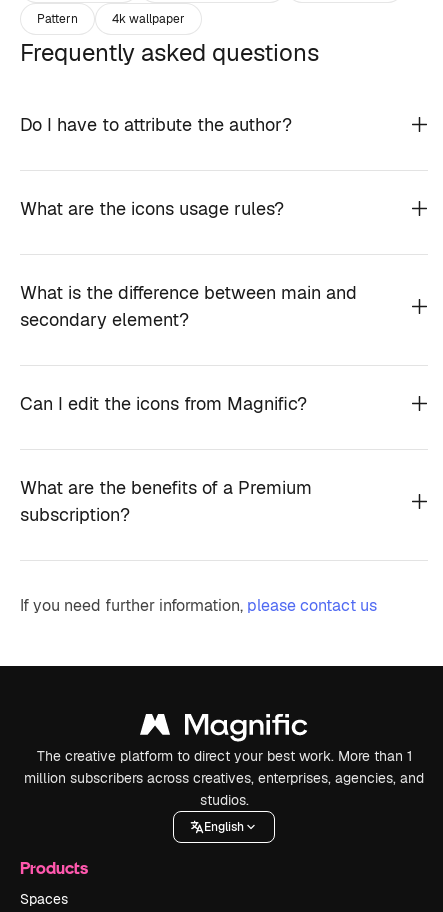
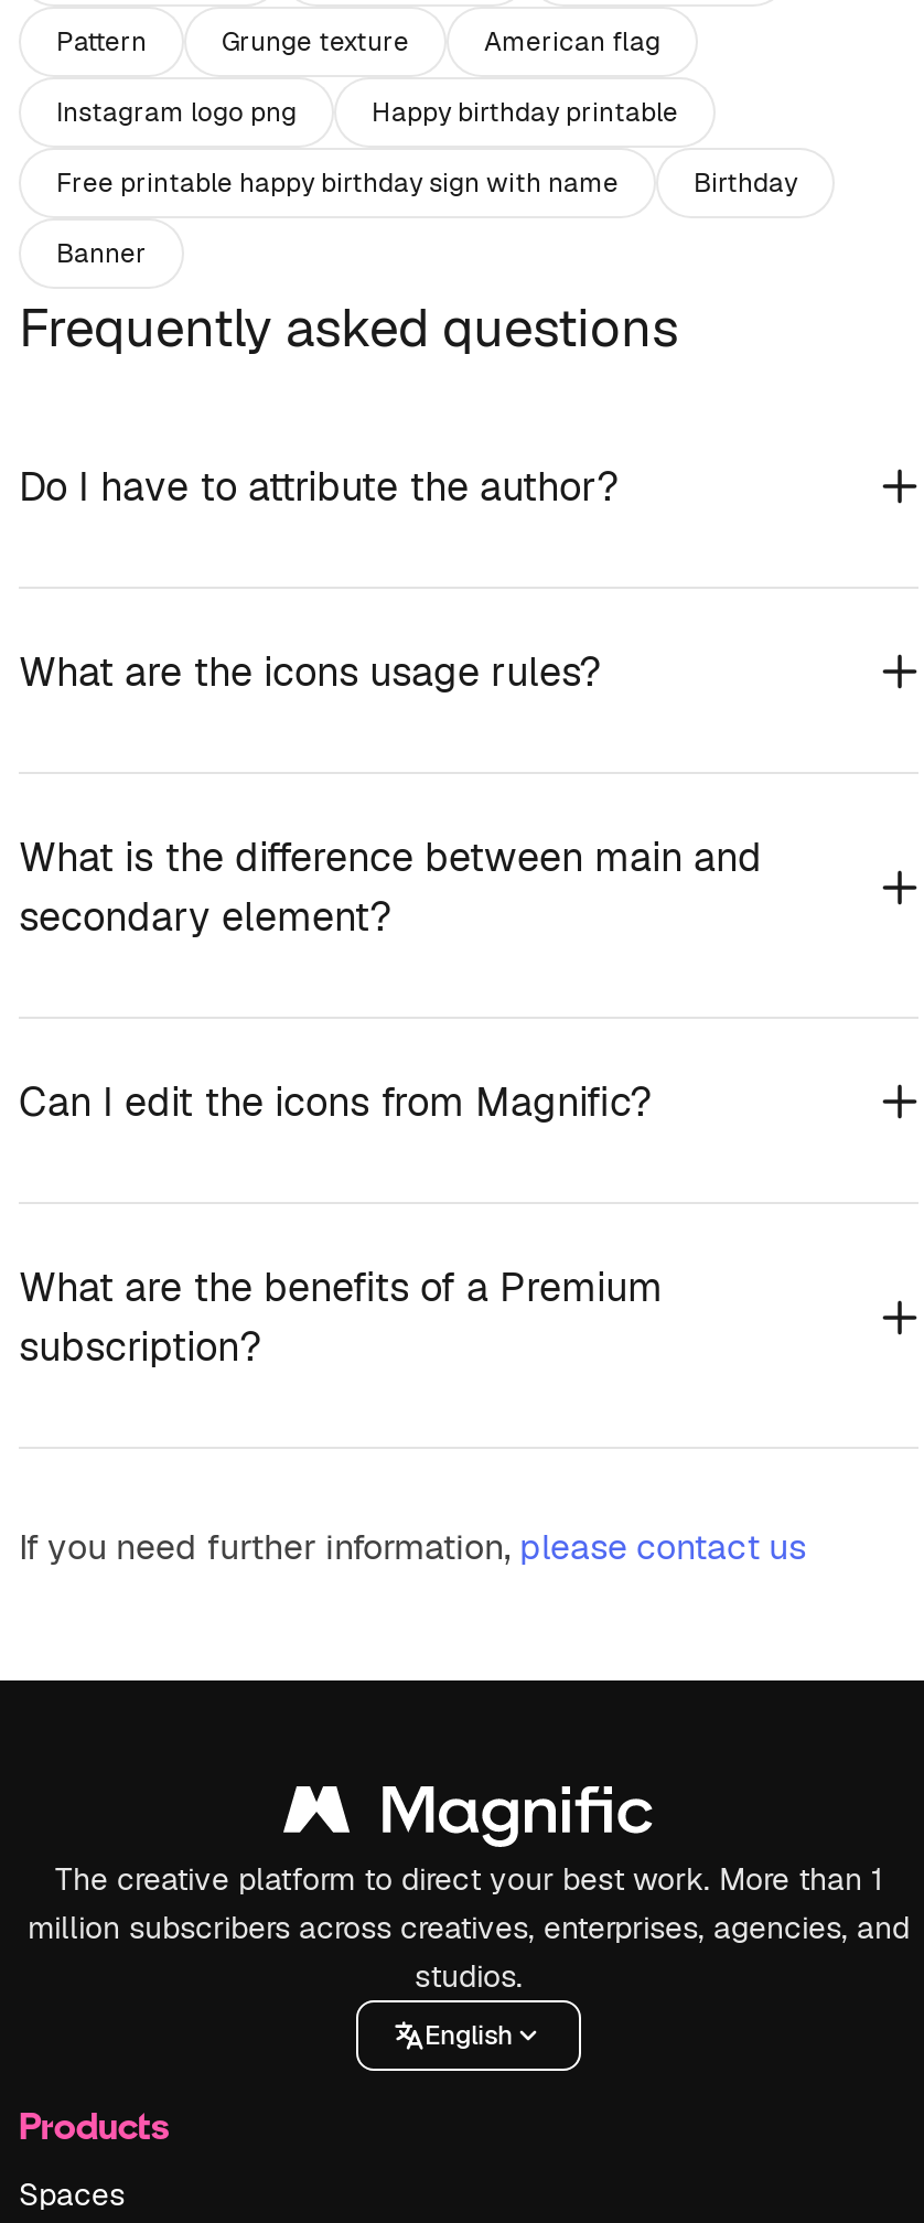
[112,10,185,26] 4k wallpaper -> [56,23,797,270] Grunge texture | American flag | Instagram logo png | Happy birthday printable | Free printable happy birthday sign with name | Birthday | Banner

